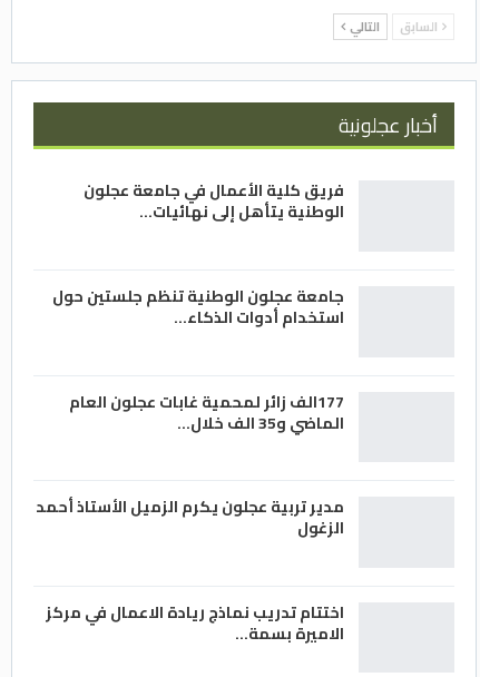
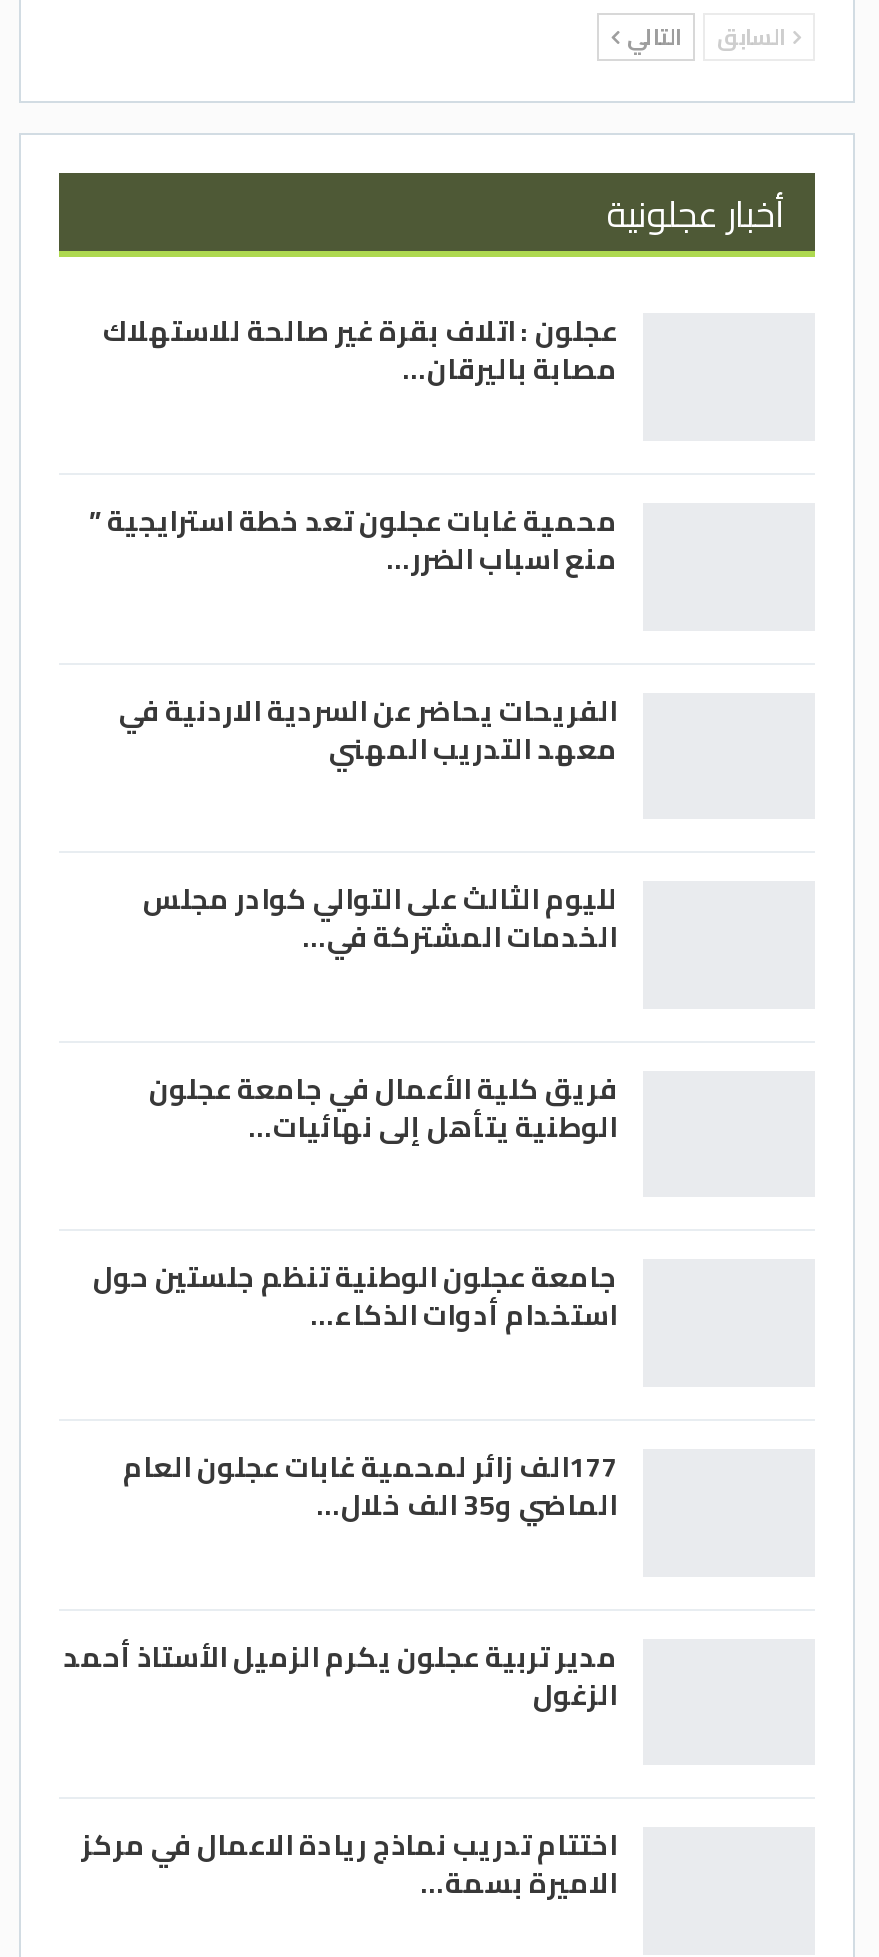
none -> [89,306,617,963] عجلون : اتلاف بقرة غير صالحة للاستهلاك | مصابة باليرقان… | محمية غابات عجلون تعد خطة استرايجية ” | منع اسباب الضرر… | الفريحات يحاضر عن السردية الاردنية في | معهد التدريب المهني | لليوم الثالث على التوالي كوادر مجلس | الخدمات المشتركة في…

